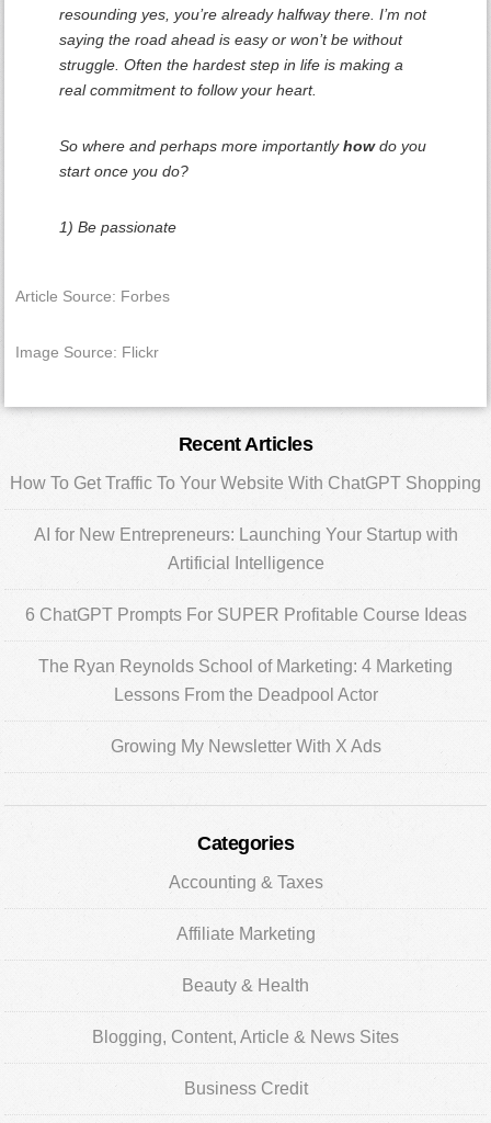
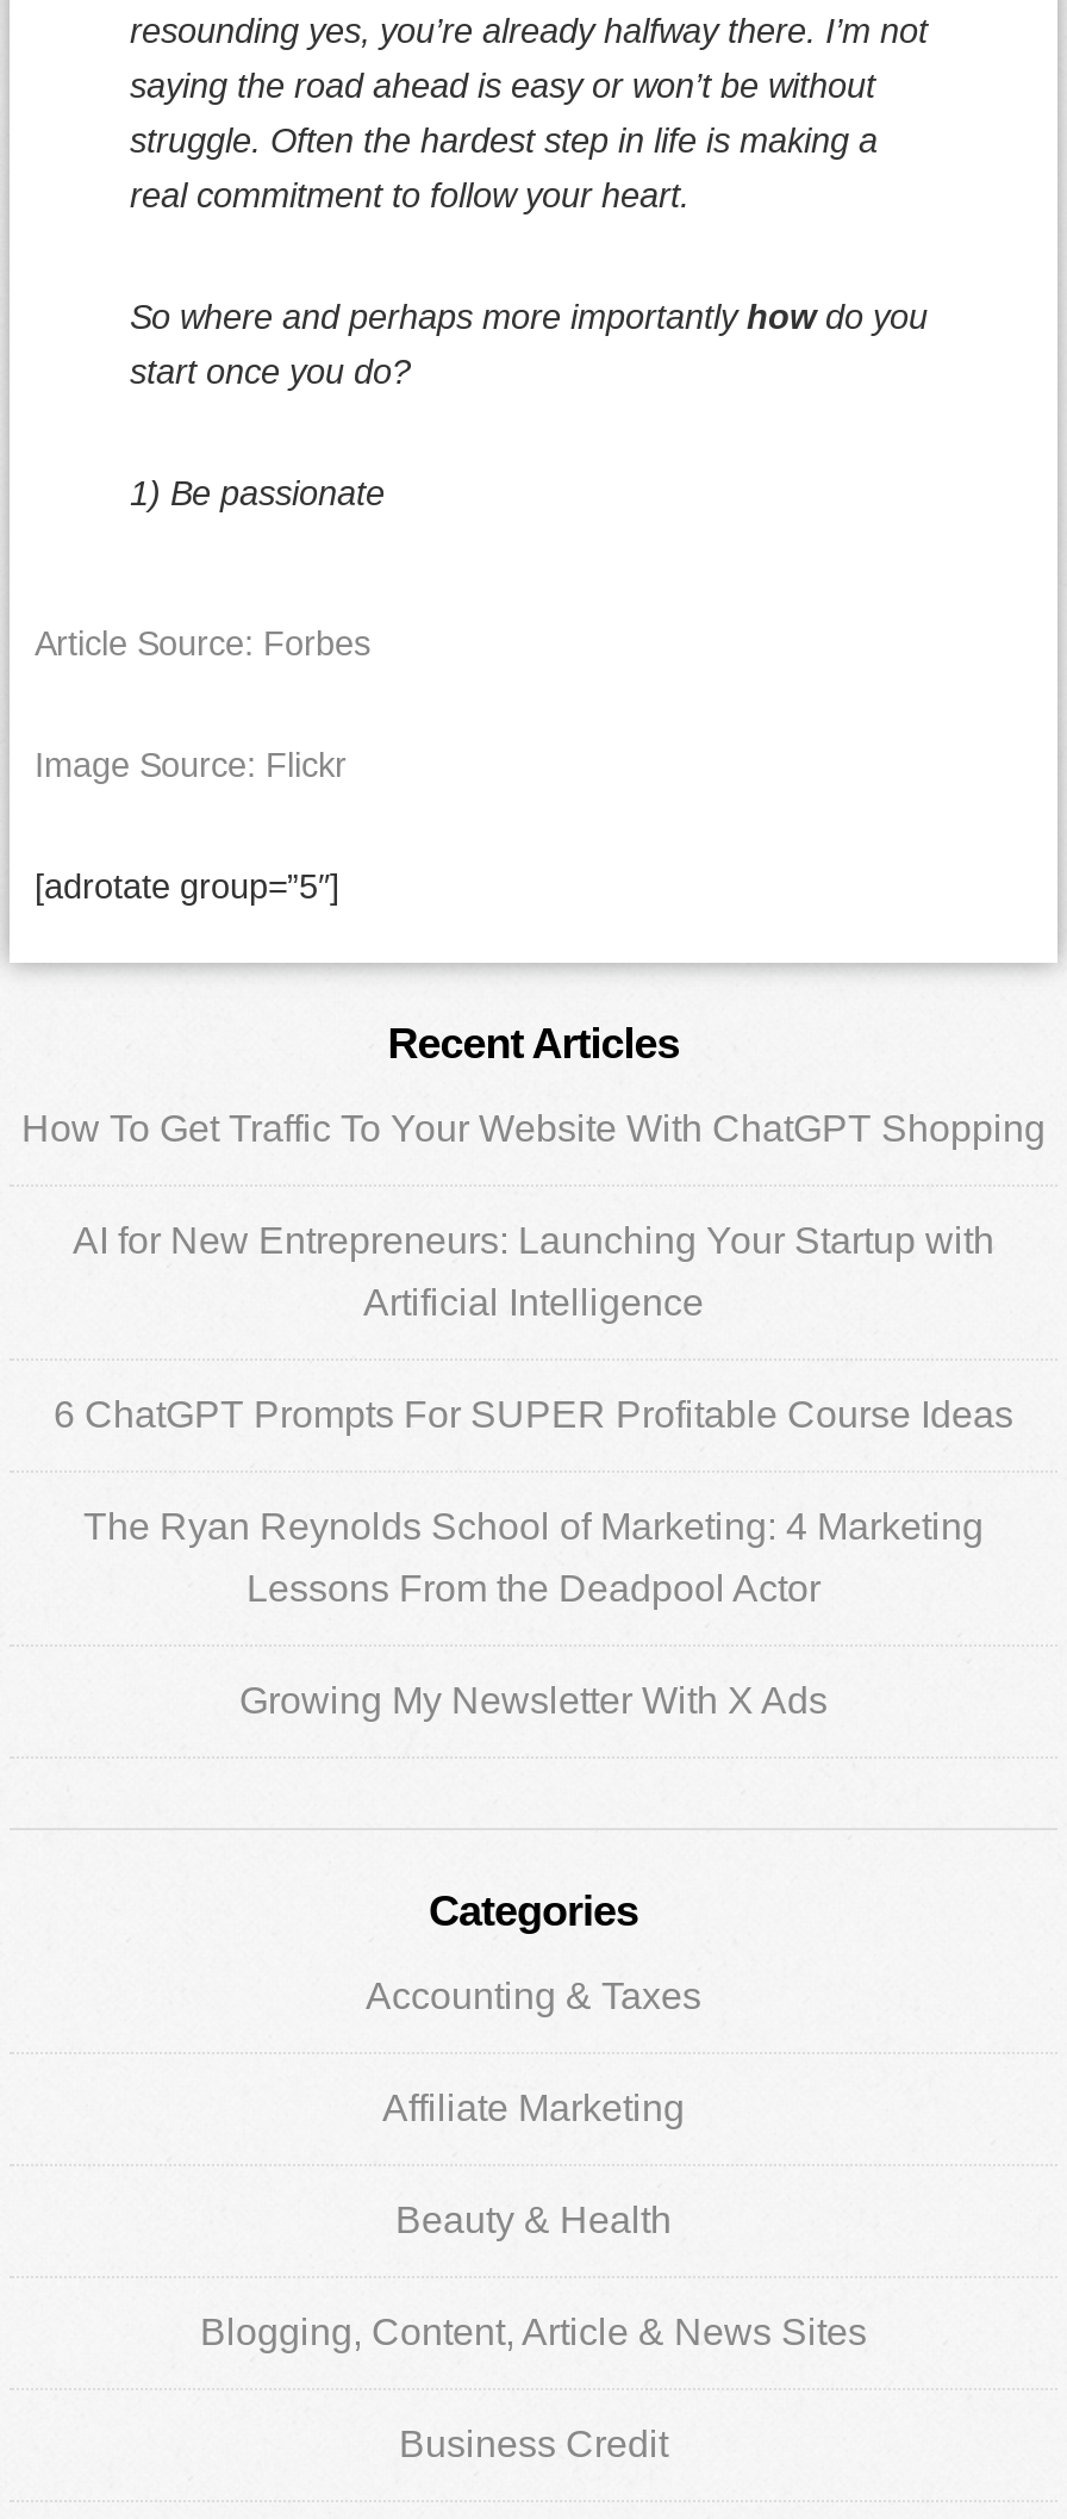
none -> [35,867,339,906] [adrotate group=”5″]

